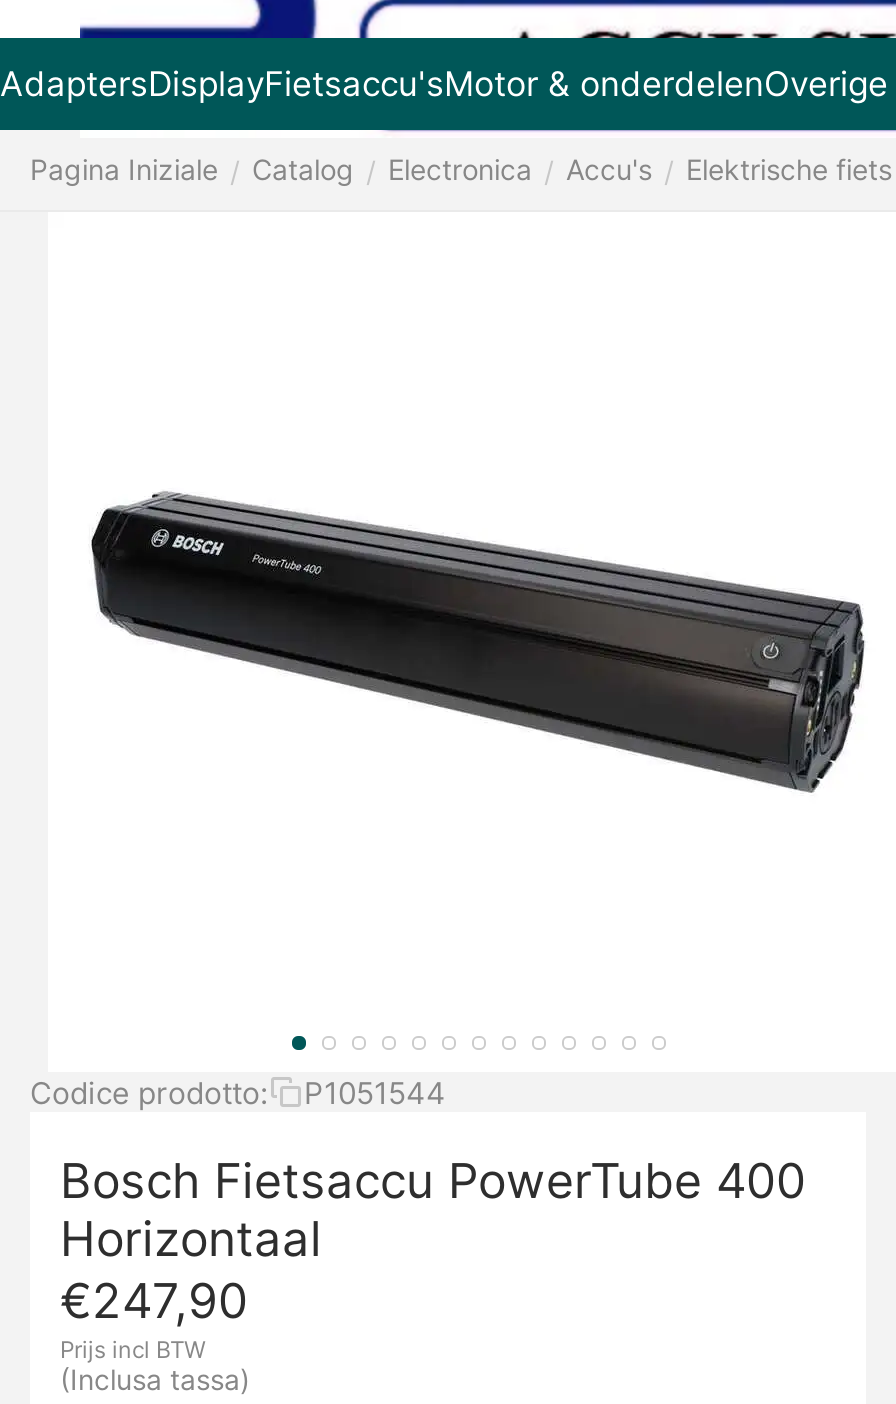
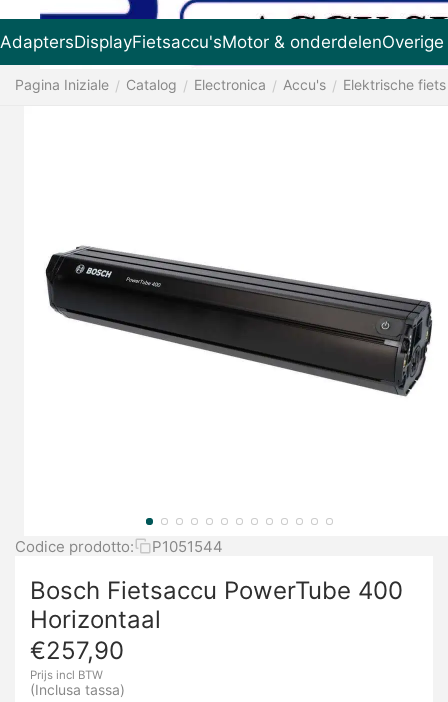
[60,1272,248,1330] €247,90 -> [30,636,124,665] €257,90

